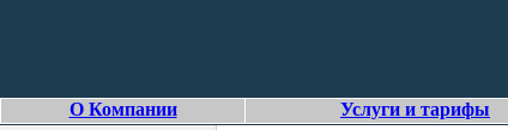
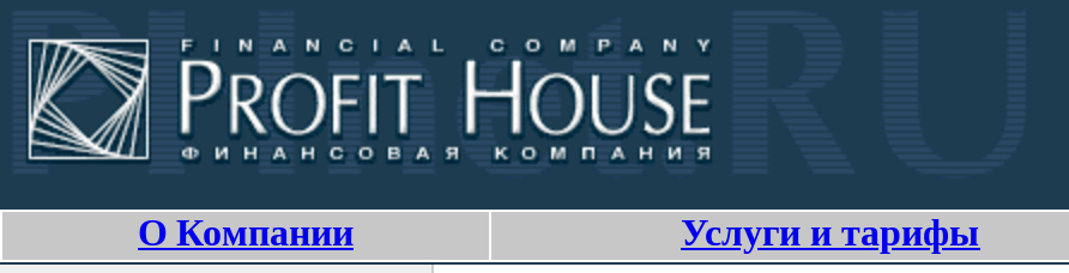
none -> [26,37,151,162] [image]
none -> [180,37,712,159] [image]

